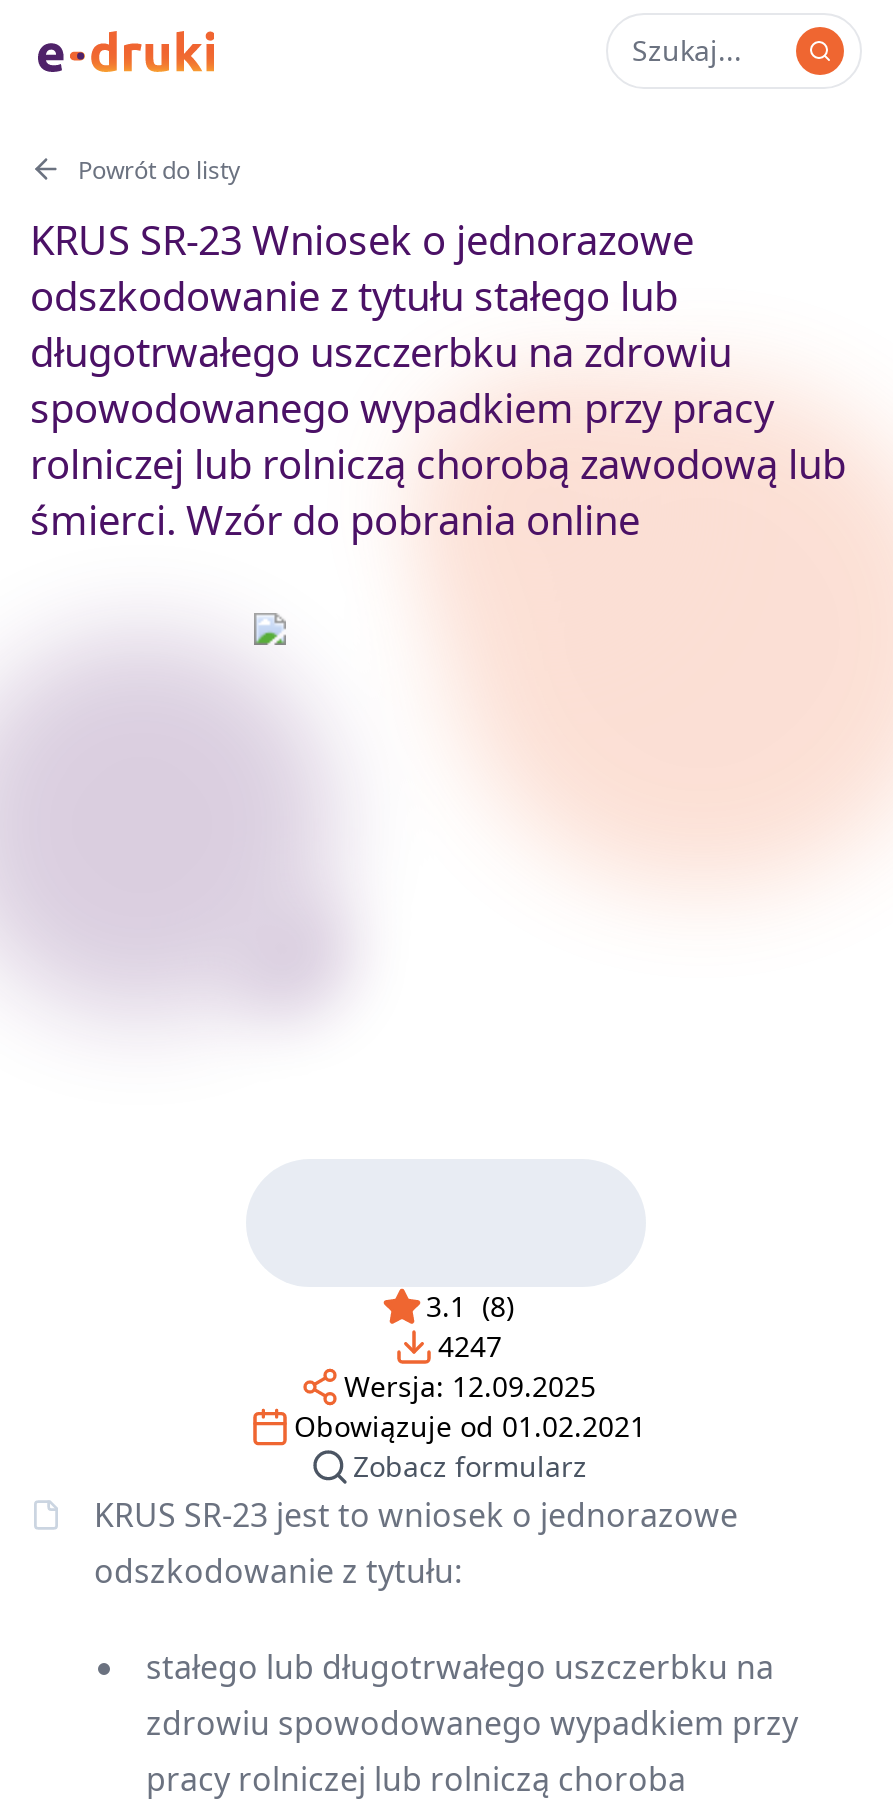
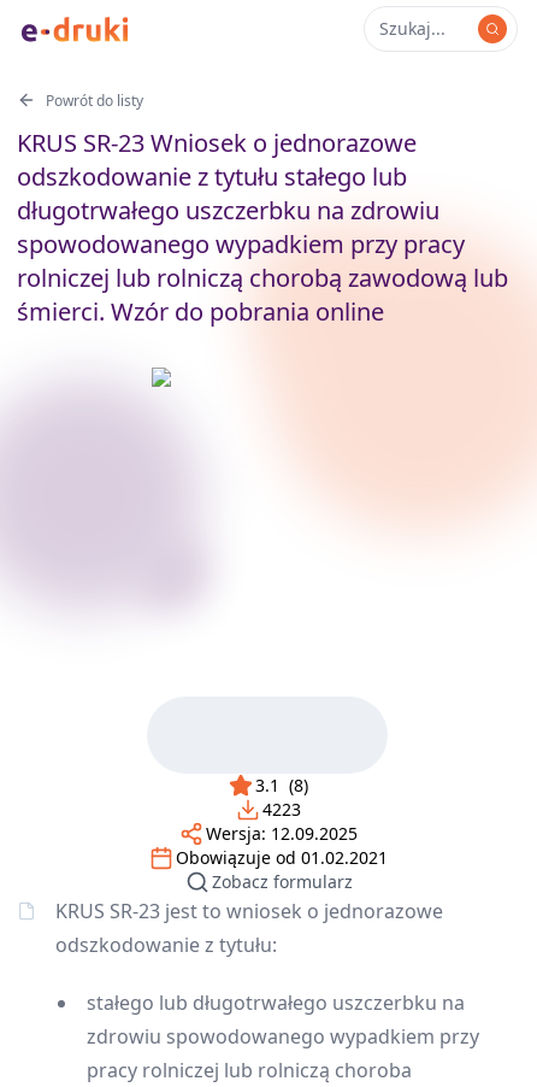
[438,1326,502,1364] 4247 -> [262,797,301,820] 4223

